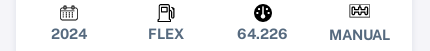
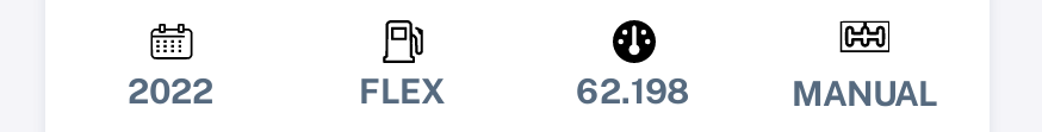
[50,25,86,42] 2024 -> [128,70,213,111] 2022
[237,25,288,42] 64.226 -> [576,70,690,111] 62.198

